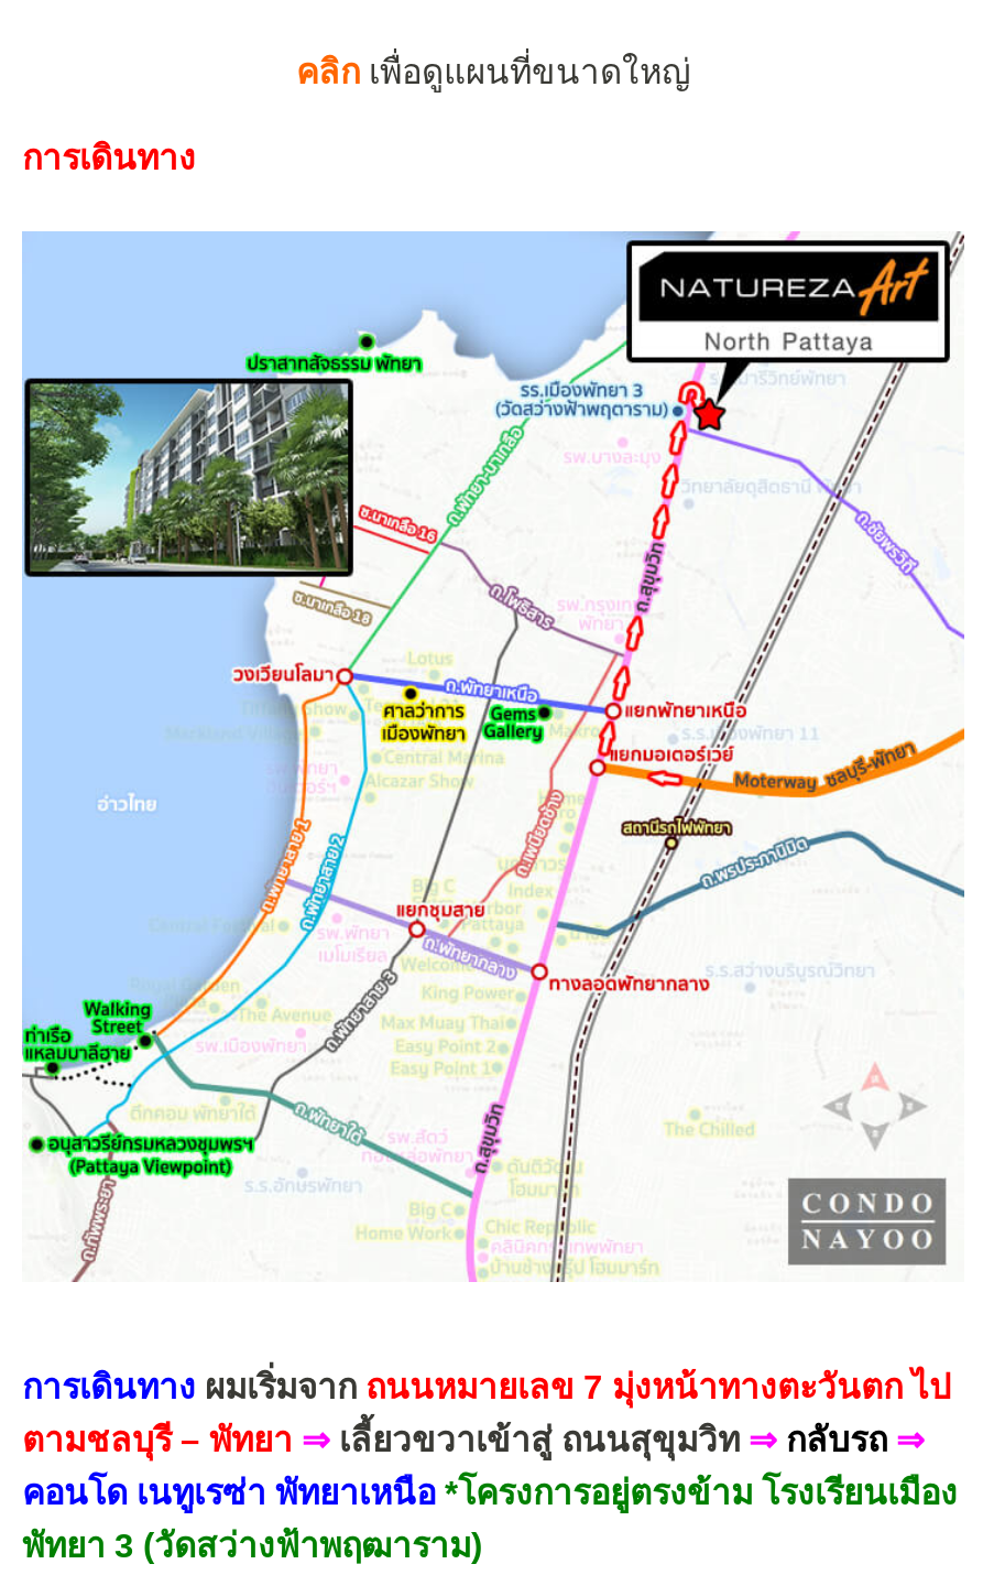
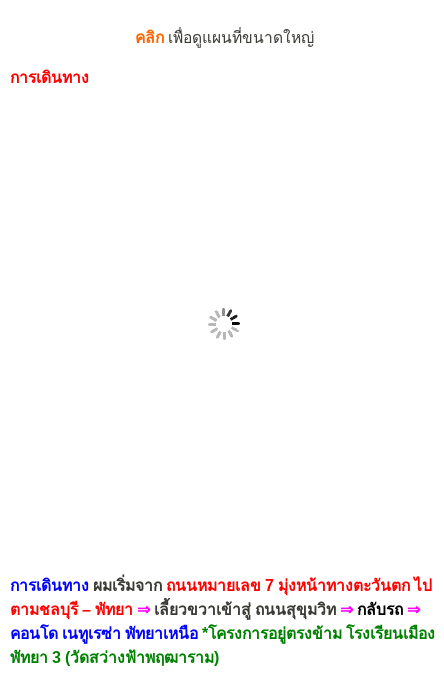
[20,229,966,1282] [image] -> none

